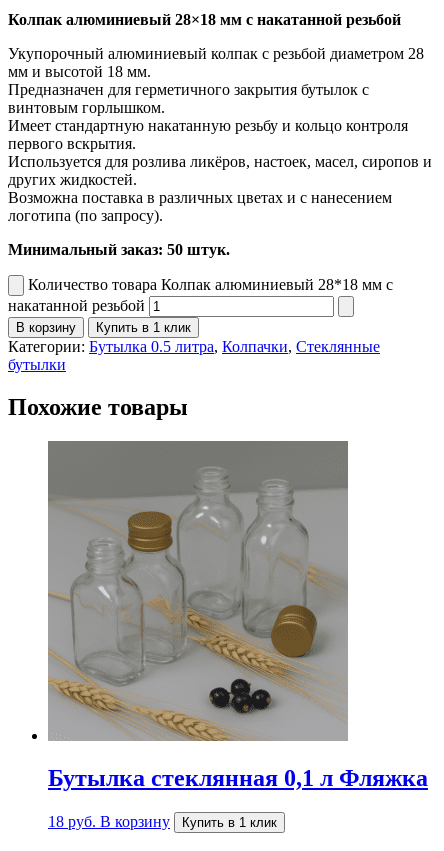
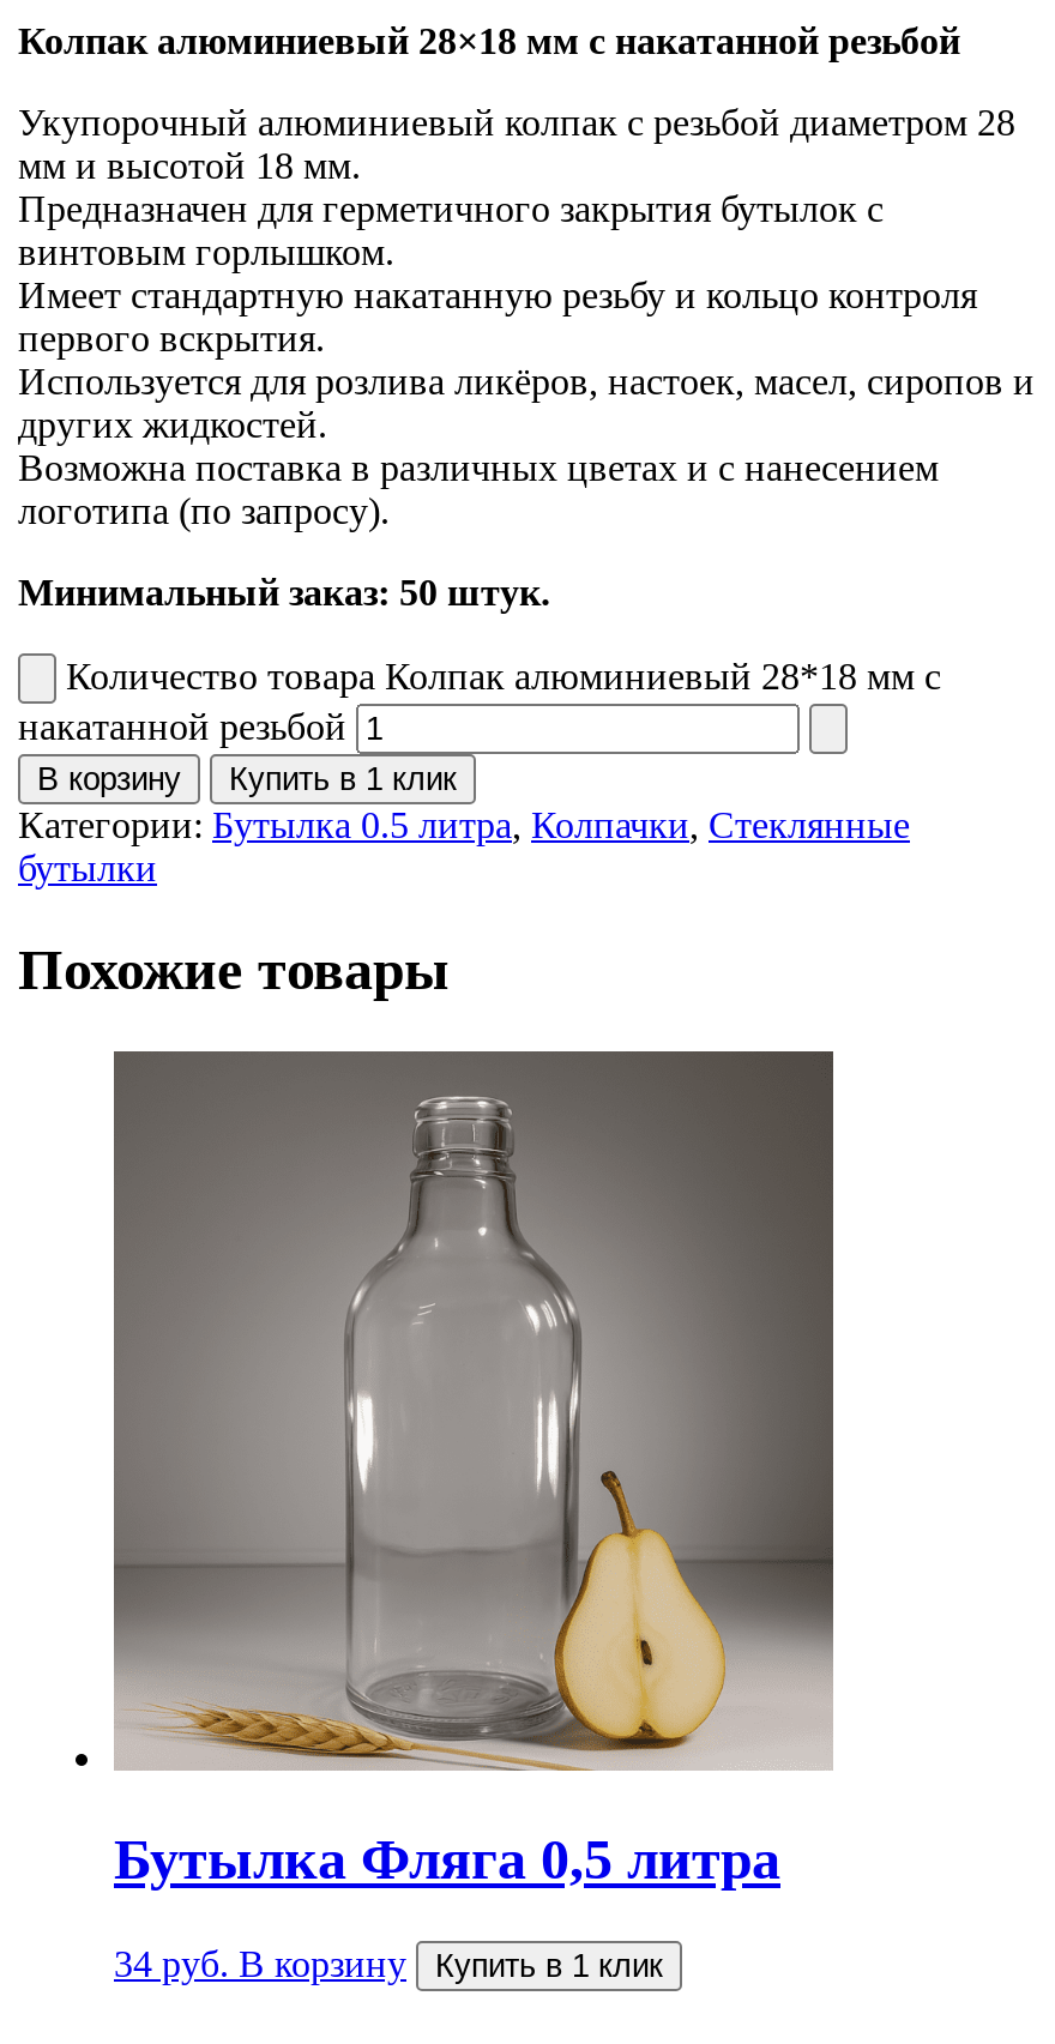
[48,441,428,791] [image] | Бутылка стеклянная 0,1 л Фляжка -> [114,1054,833,1890] [image] | Бутылка Фляга 0,5 литра
[48,813,277,830] 18 руб. В корзину Купить в 1 клик -> [114,1943,663,1983] 34 руб. В корзину Купить в 1 клик

